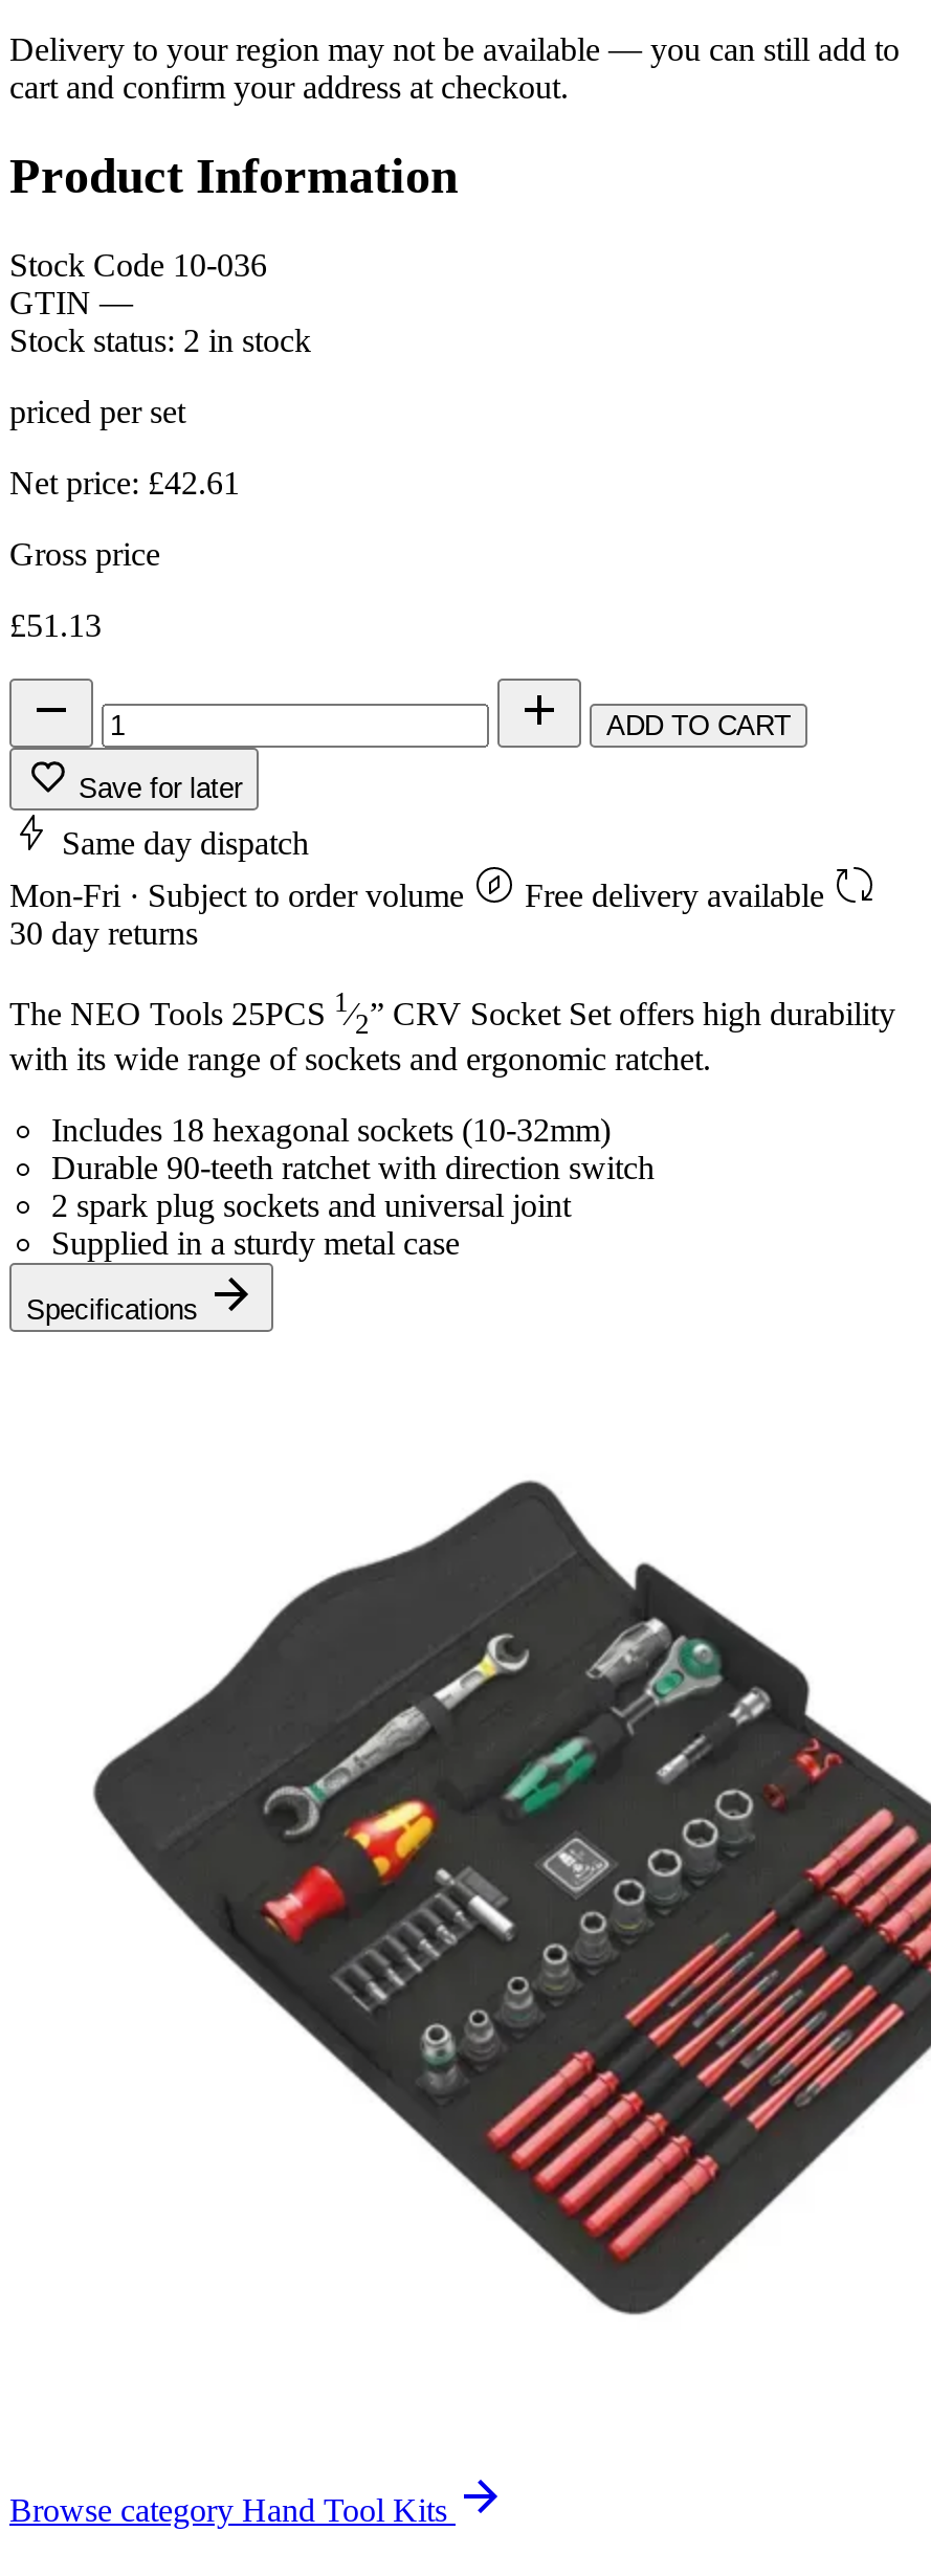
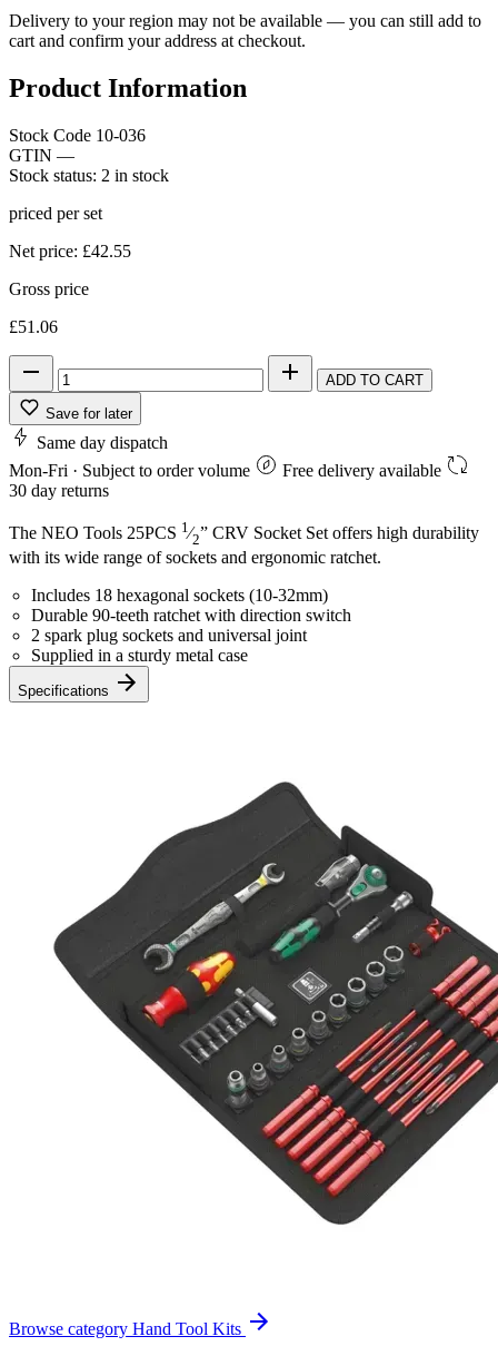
[9,464,240,500] Net price: £42.61 -> [9,241,131,260] Net price: £42.55
[9,607,102,642] £51.13 -> [9,317,58,336] £51.06

